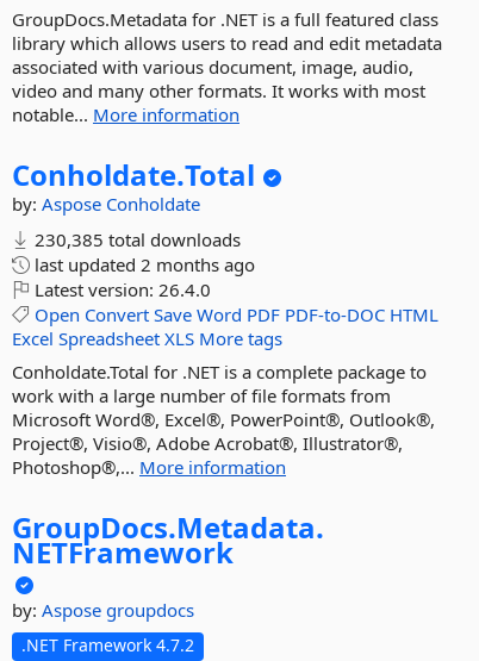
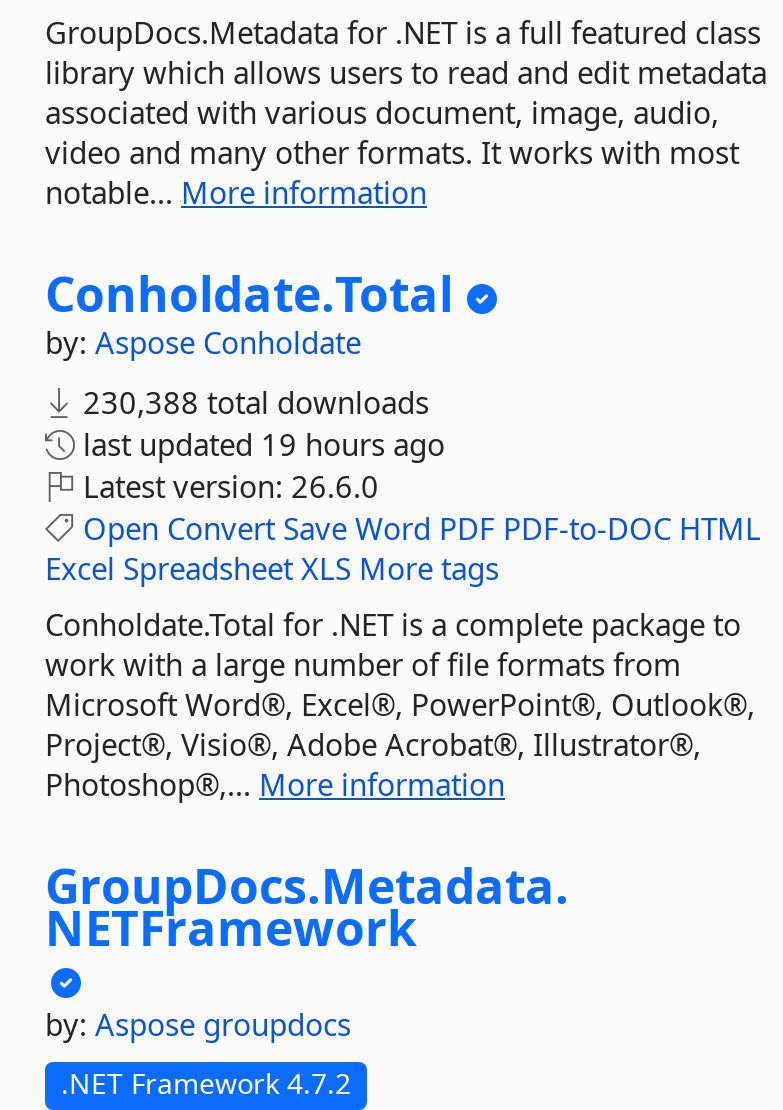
[30,227,241,251] 230,385 total downloads -> [75,382,429,422] 230,388 total downloads
[30,252,255,276] last updated 2 months ago -> [75,424,445,464] last updated 19 hours ago
[30,278,211,301] Latest version: 26.4.0 -> [75,466,379,506] Latest version: 26.6.0

